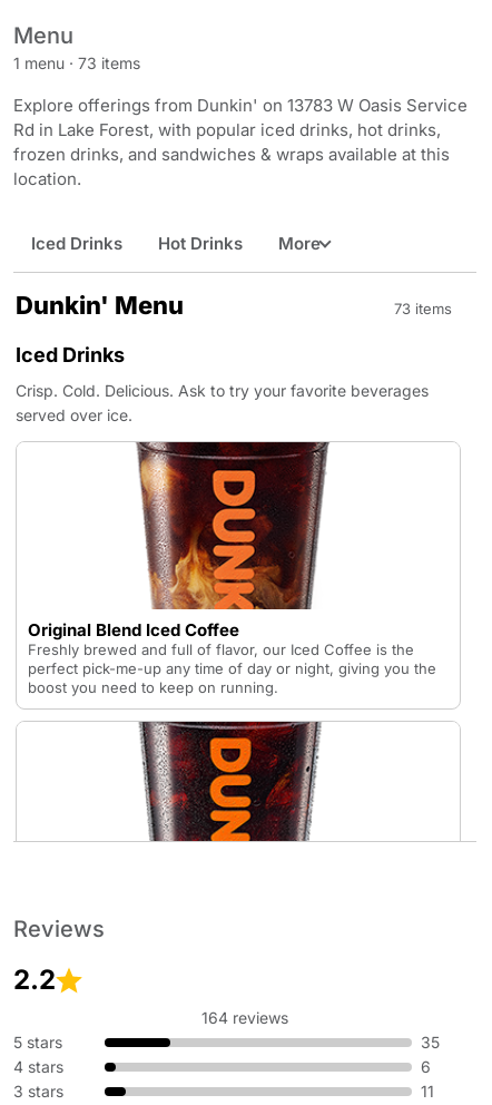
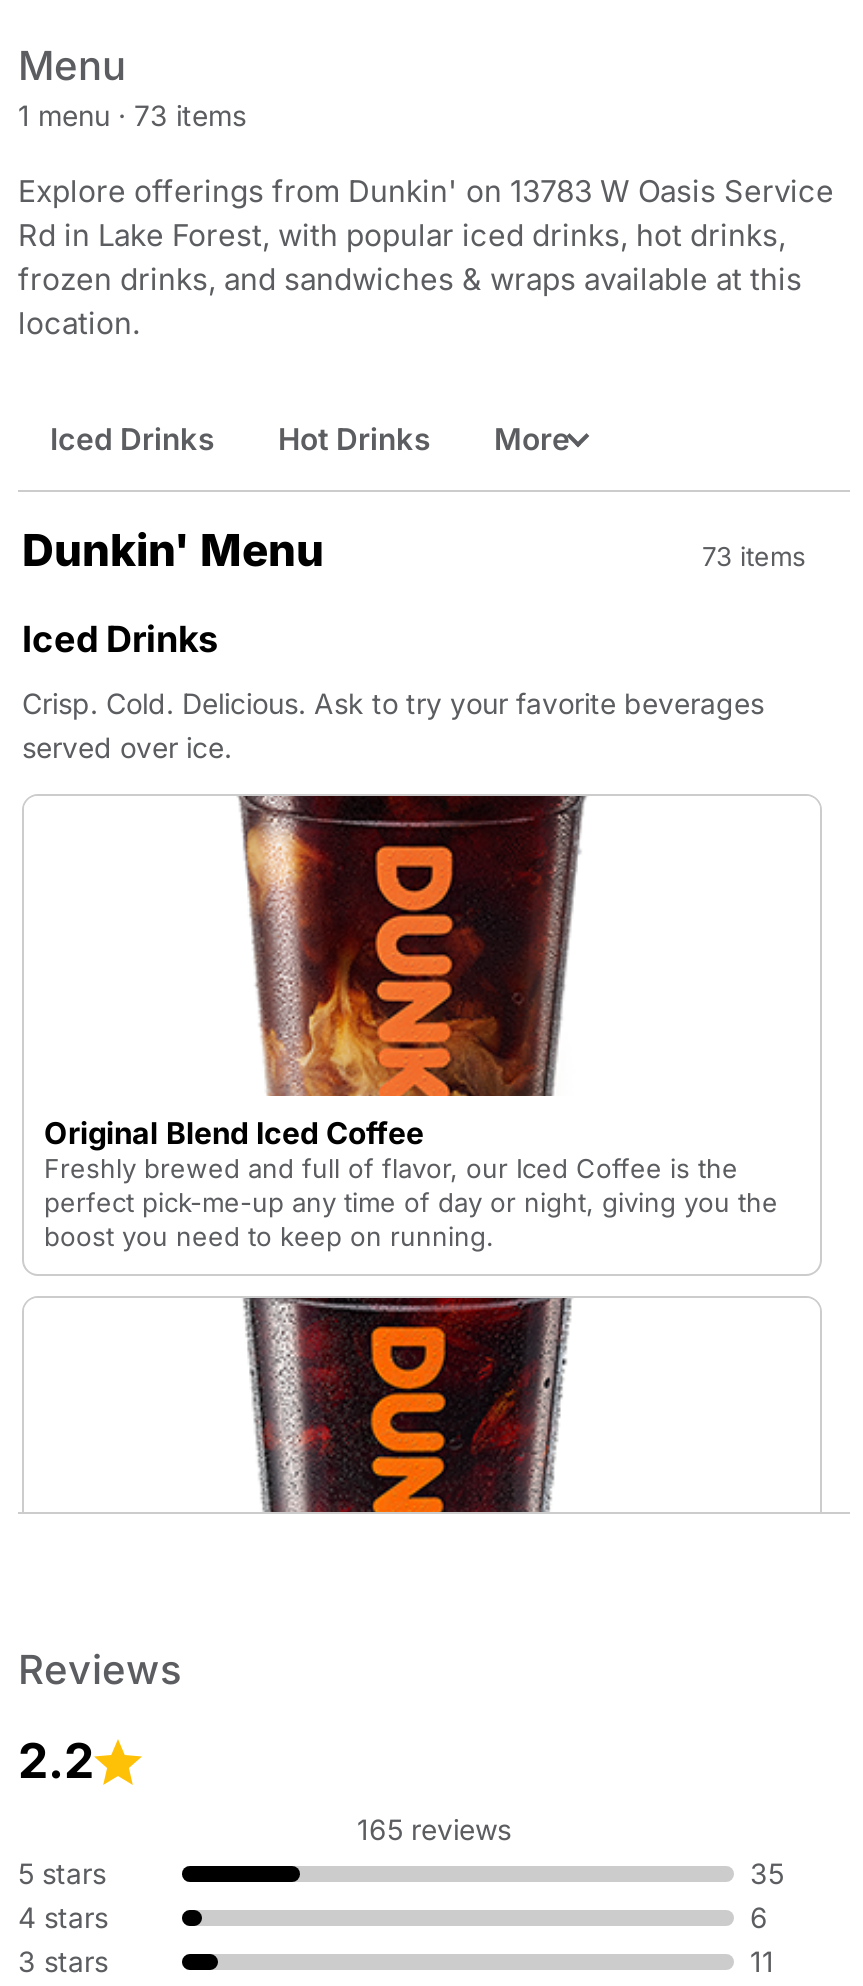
[201,1008,288,1027] 164 reviews -> [357,1812,511,1846] 165 reviews

